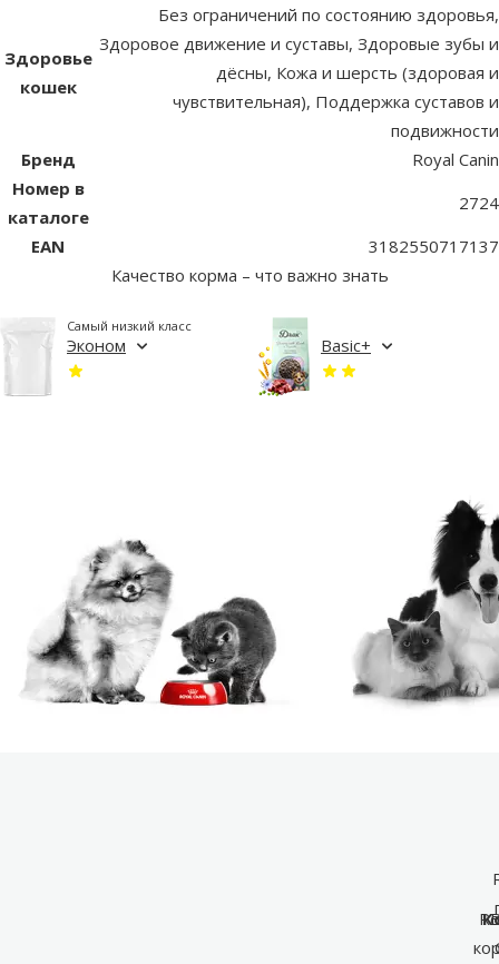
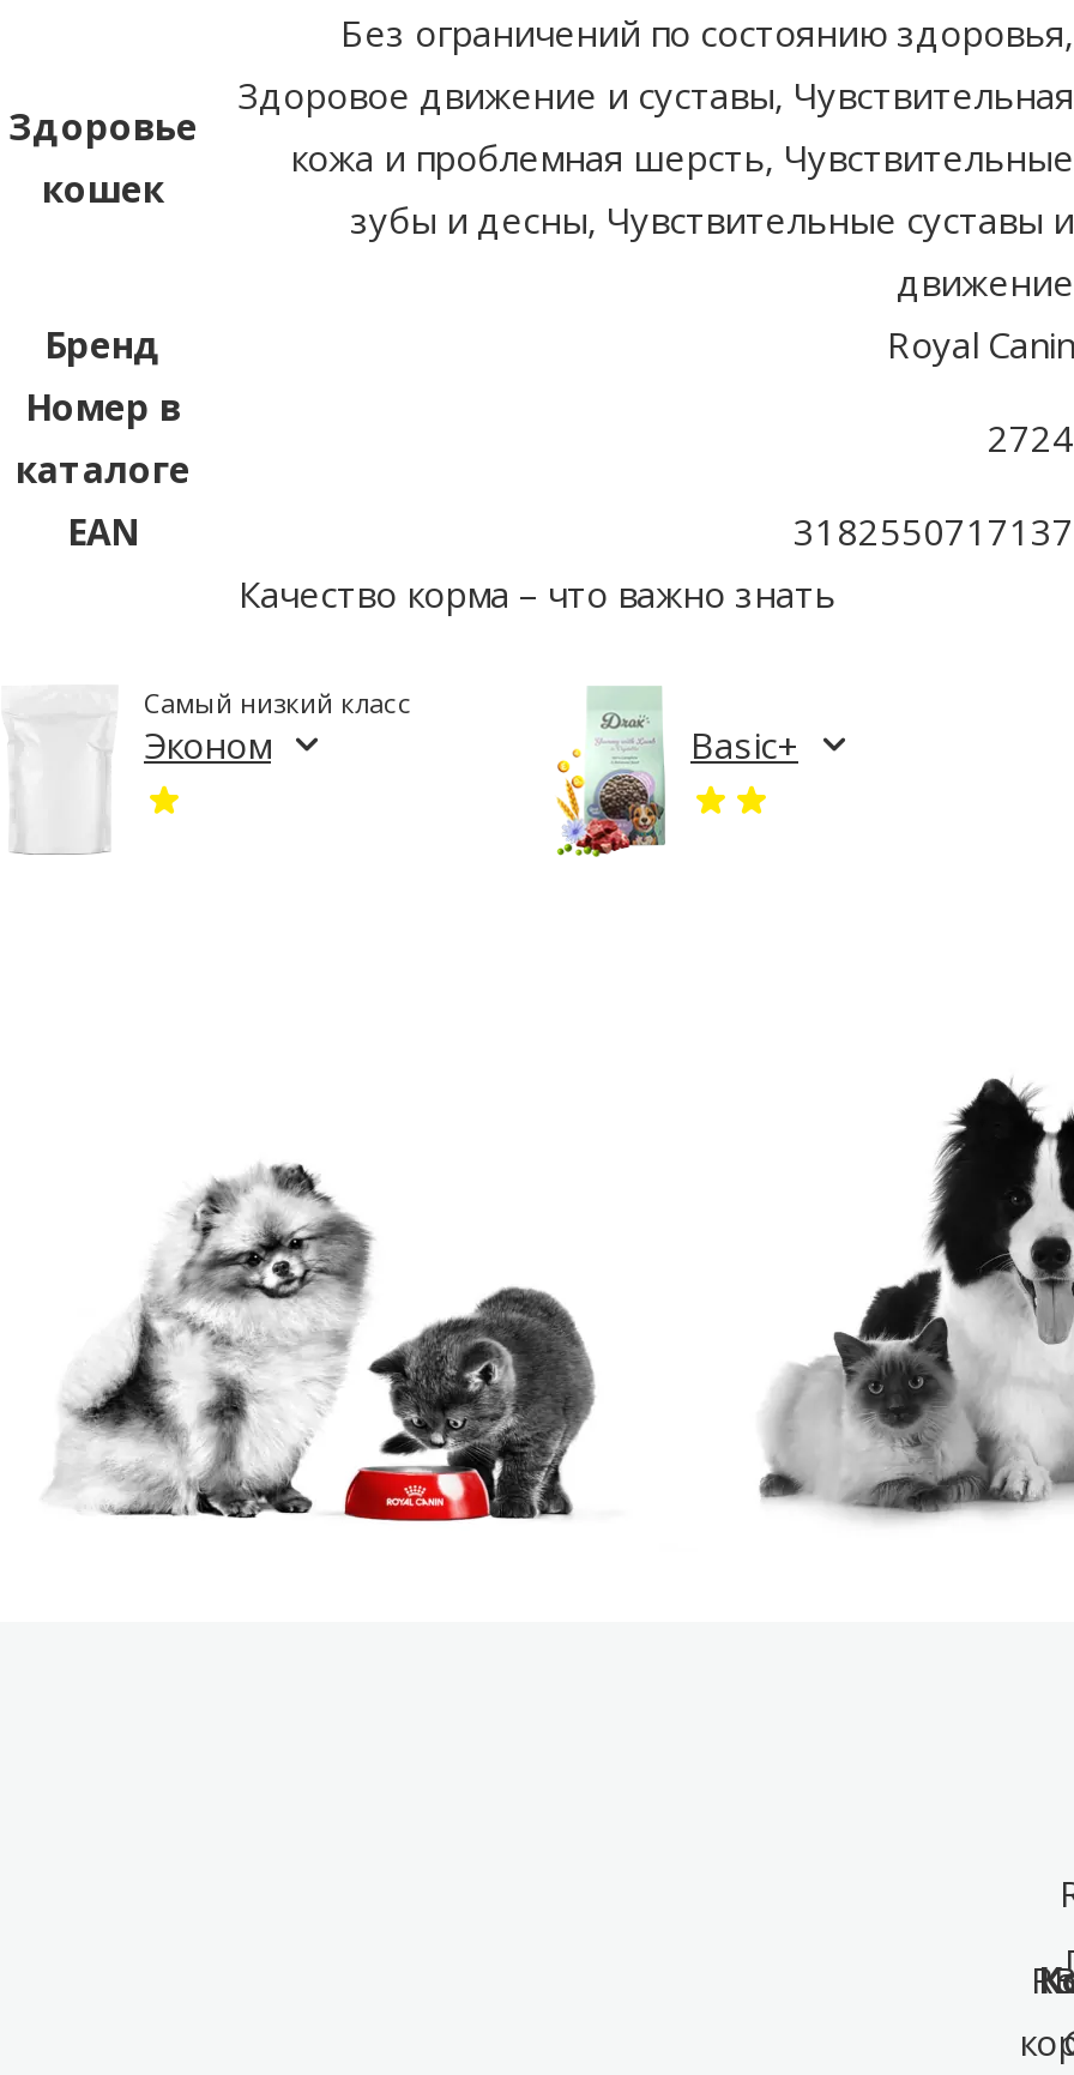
[99,33,499,142] Здоровое движение и суставы, Здоровые зубы и | дёсны, Кожа и шерсть (здоровая и | чувствительная), Поддержка суставов и | подвижности -> [237,70,1074,305] Здоровое движение и суставы, Чувствительная | кожа и проблемная шерсть, Чувствительные | зубы и десны, Чувствительные суставы и | движение

